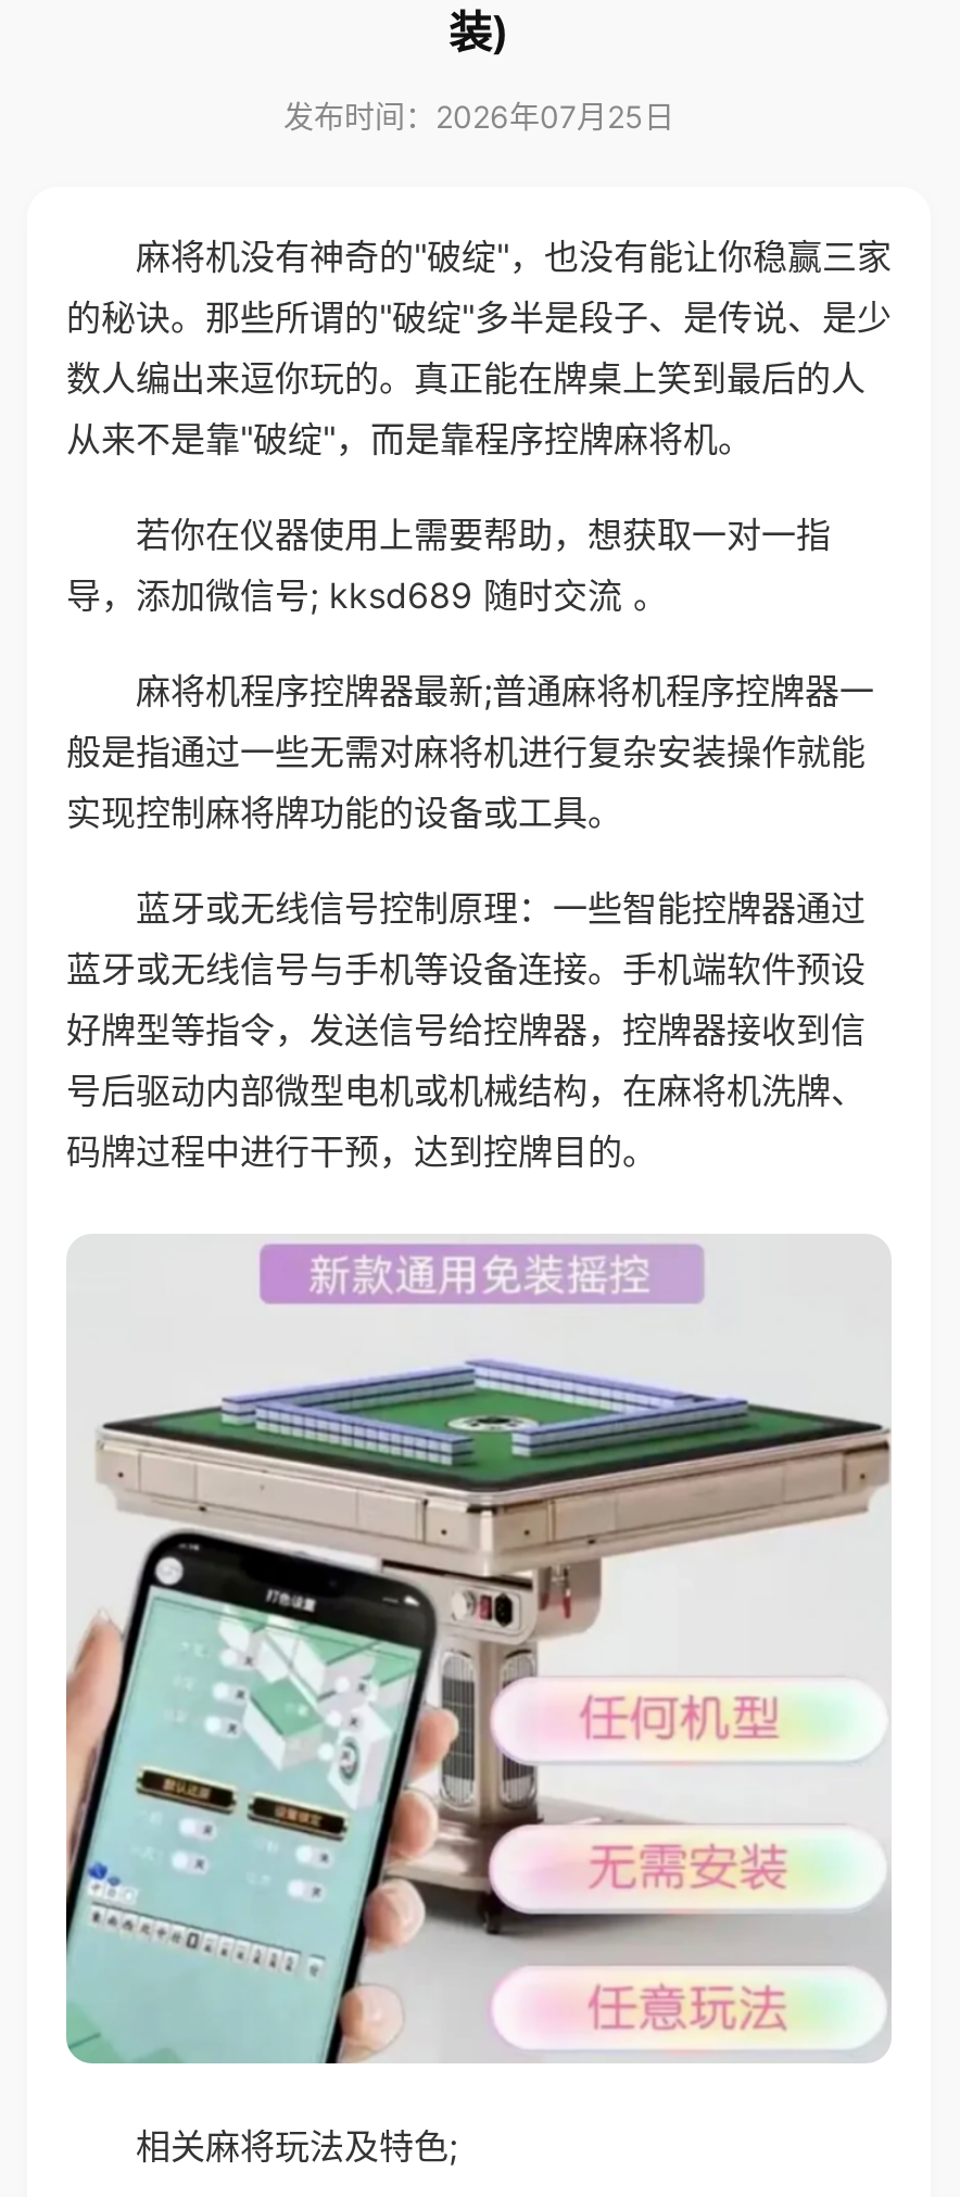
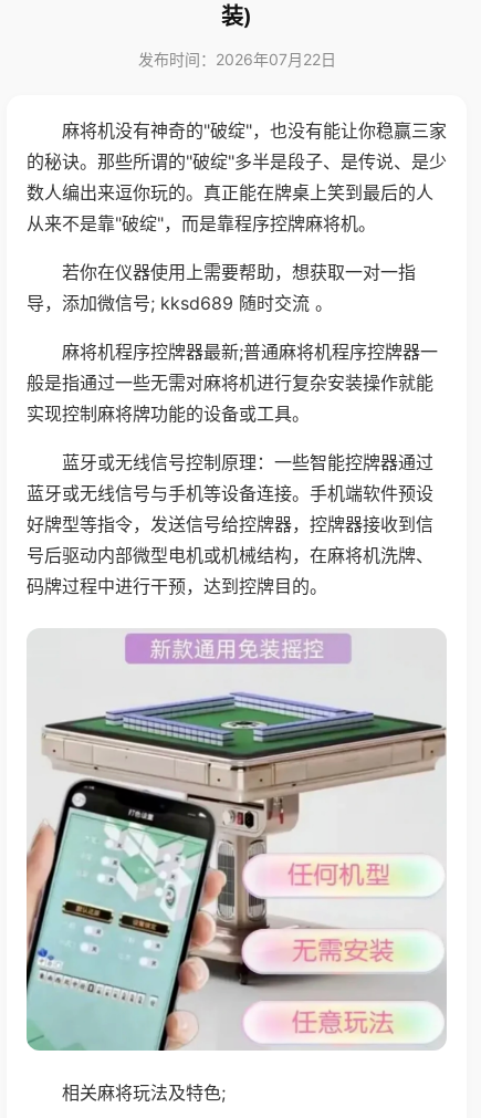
[283,98,674,135] 发布时间：2026年07月25日 -> [138,50,336,69] 发布时间：2026年07月22日

